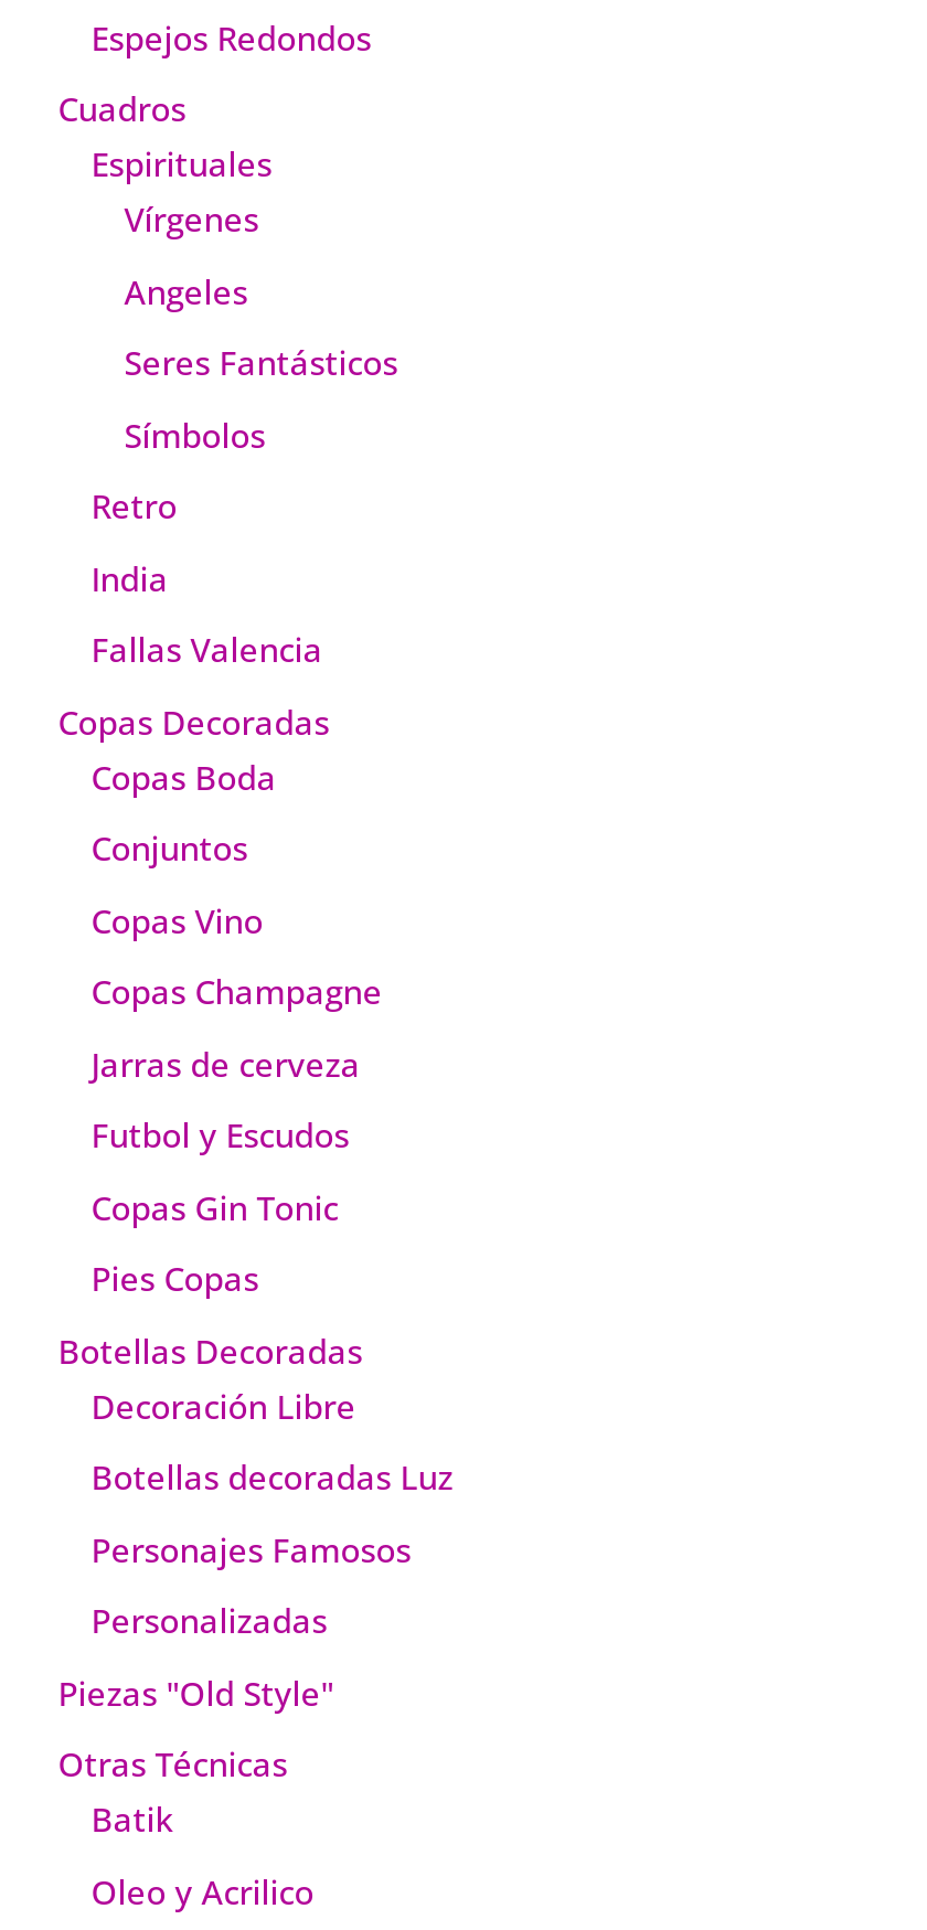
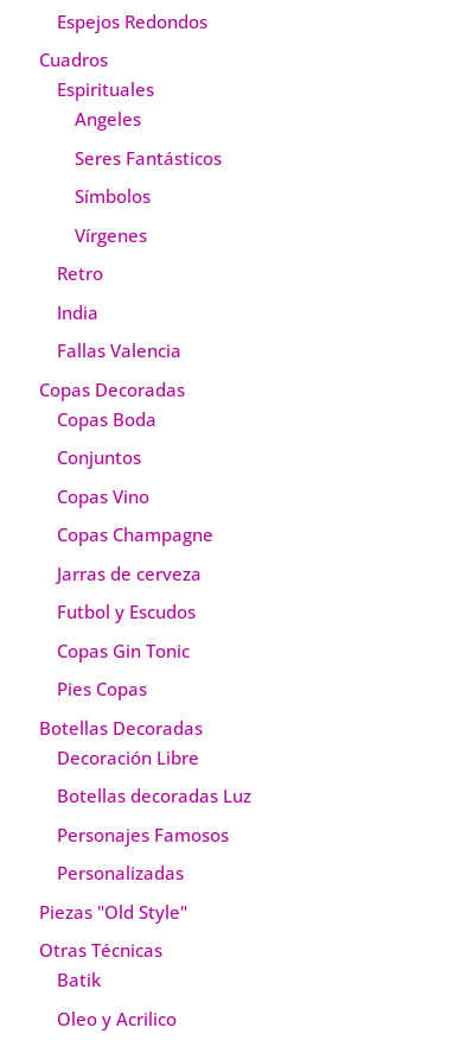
moved [124,196,259,241] -> [74,223,147,246]: Vírgenes
moved [124,268,398,456] -> [74,107,221,208]: Angeles | Seres Fantásticos | Símbolos

